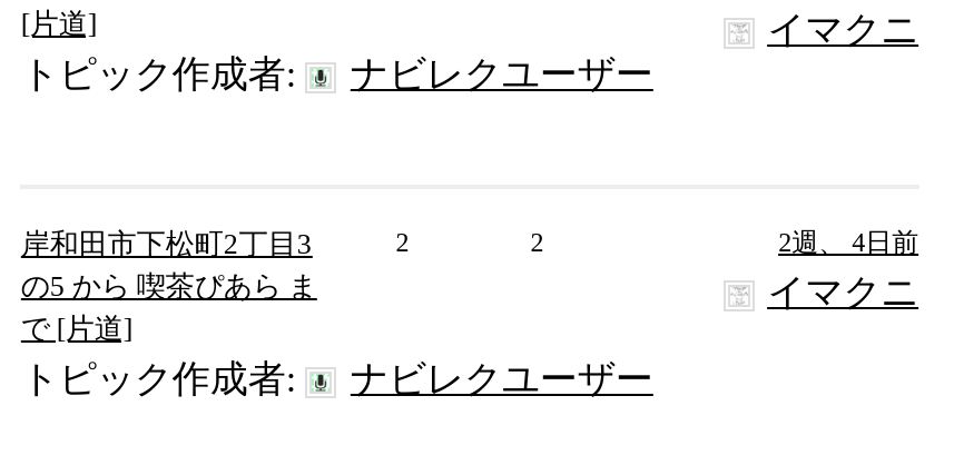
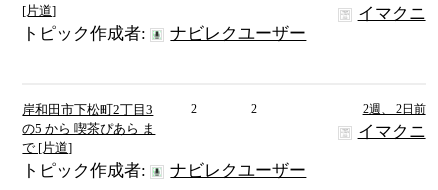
[778,227,919,259] 2週、 4日前 -> [363,102,426,116] 2週、 2日前

